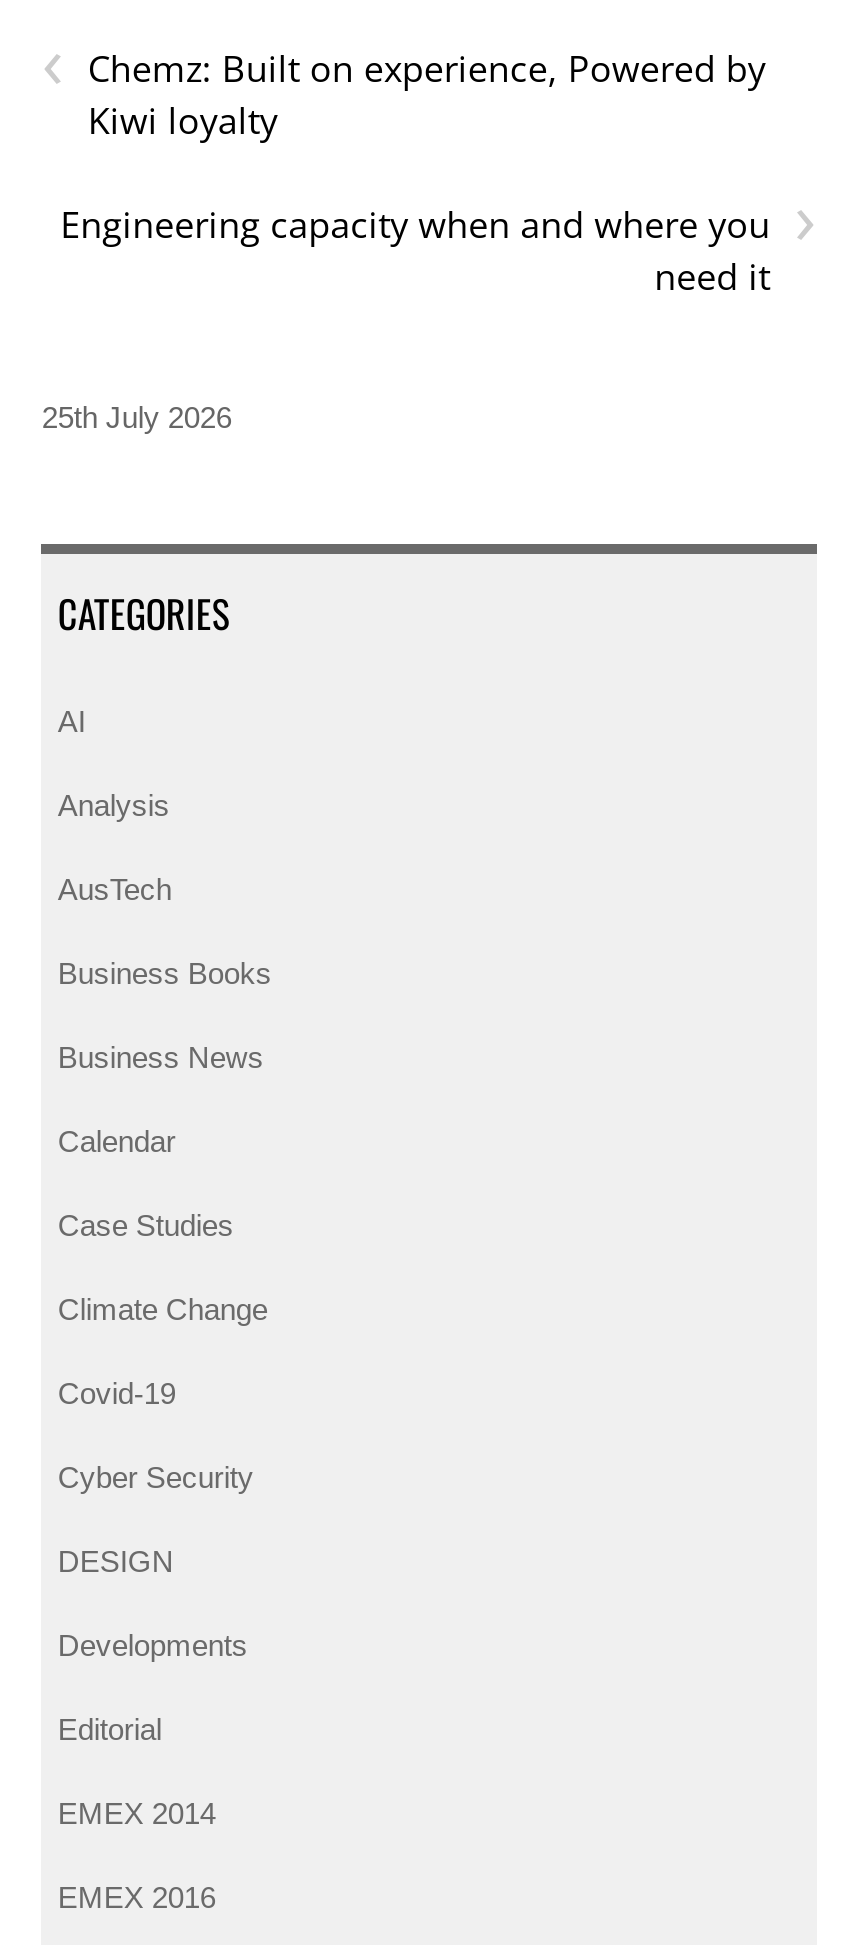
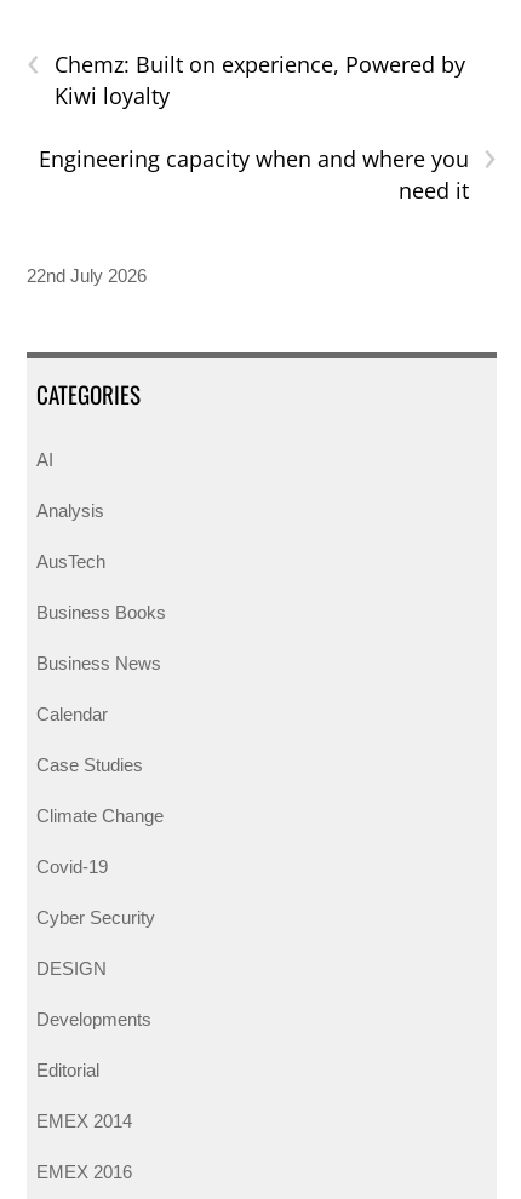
[42,401,232,435] 25th July 2026 -> [27,266,147,286] 22nd July 2026

